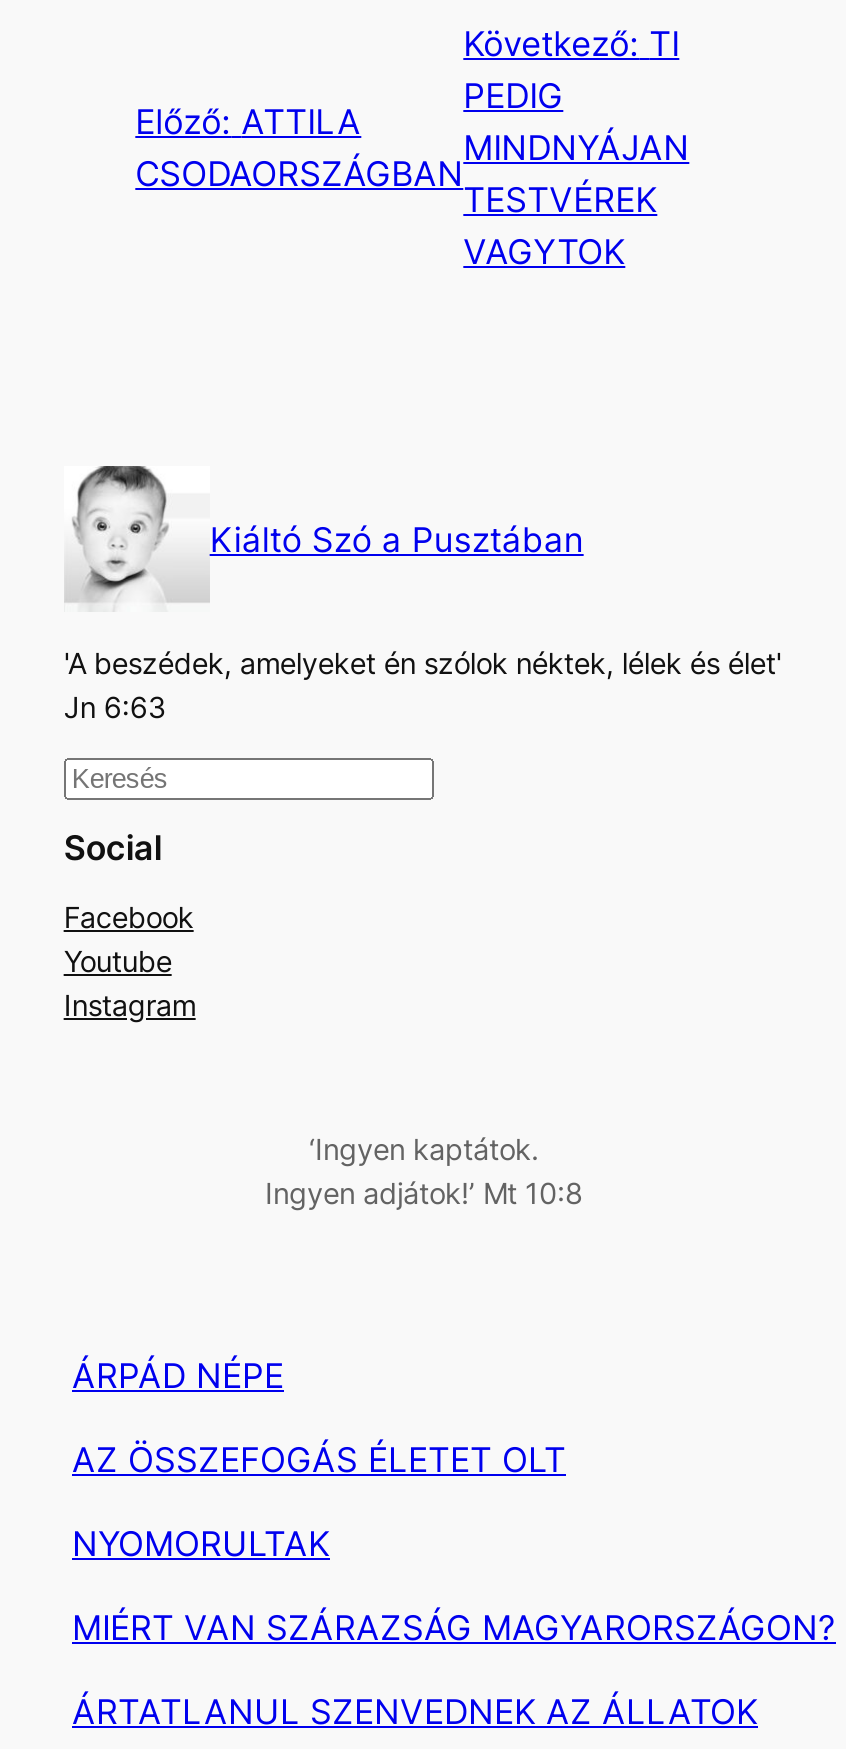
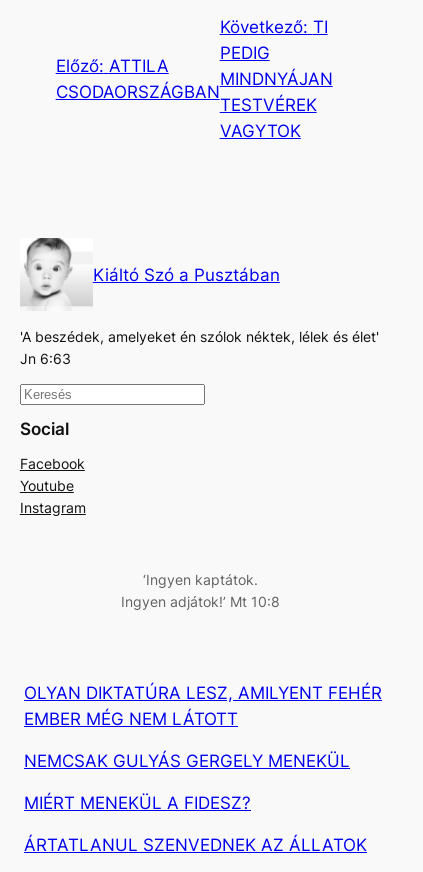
[72,1356,836,1648] ÁRPÁD NÉPE | AZ ÖSSZEFOGÁS ÉLETET OLT | NYOMORULTAK | MIÉRT VAN SZÁRAZSÁG MAGYARORSZÁGON? -> [24,683,382,813] OLYAN DIKTATÚRA LESZ, AMILYENT FEHÉR | EMBER MÉG NEM LÁTOTT | NEMCSAK GULYÁS GERGELY MENEKÜL | MIÉRT MENEKÜL A FIDESZ?

